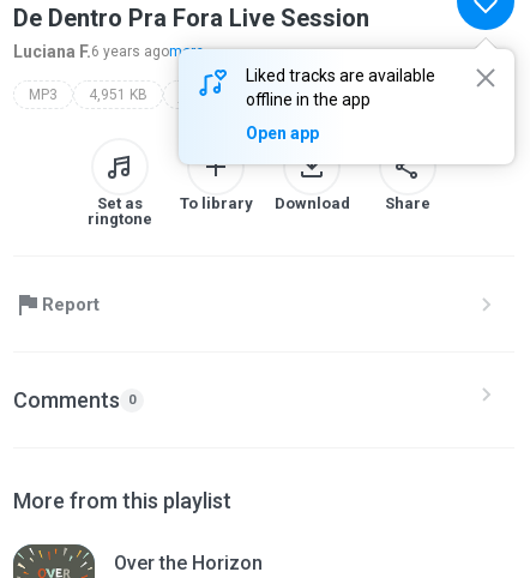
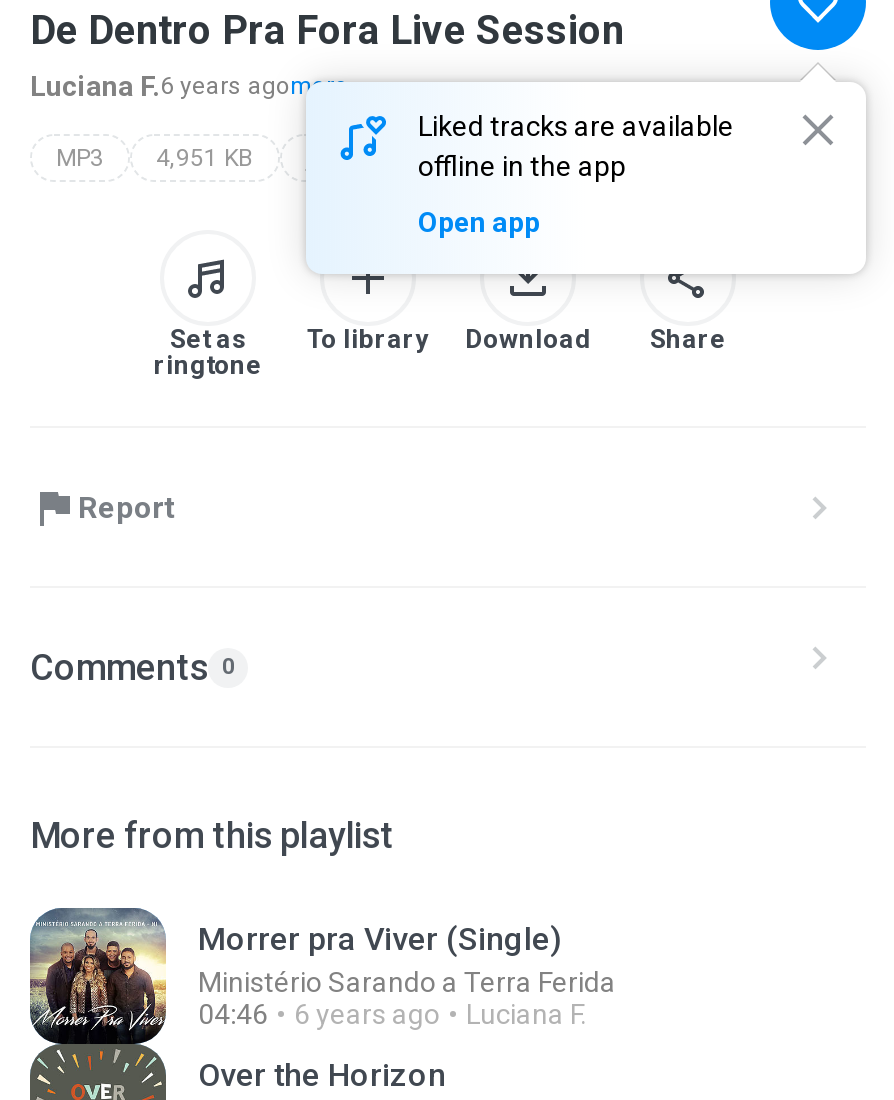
none -> [28,908,616,1046] [image] | Morrer pra Viver (Single) | Ministério Sarando a Terra Ferida | 04:46 | 6 years ago | Luciana F.

